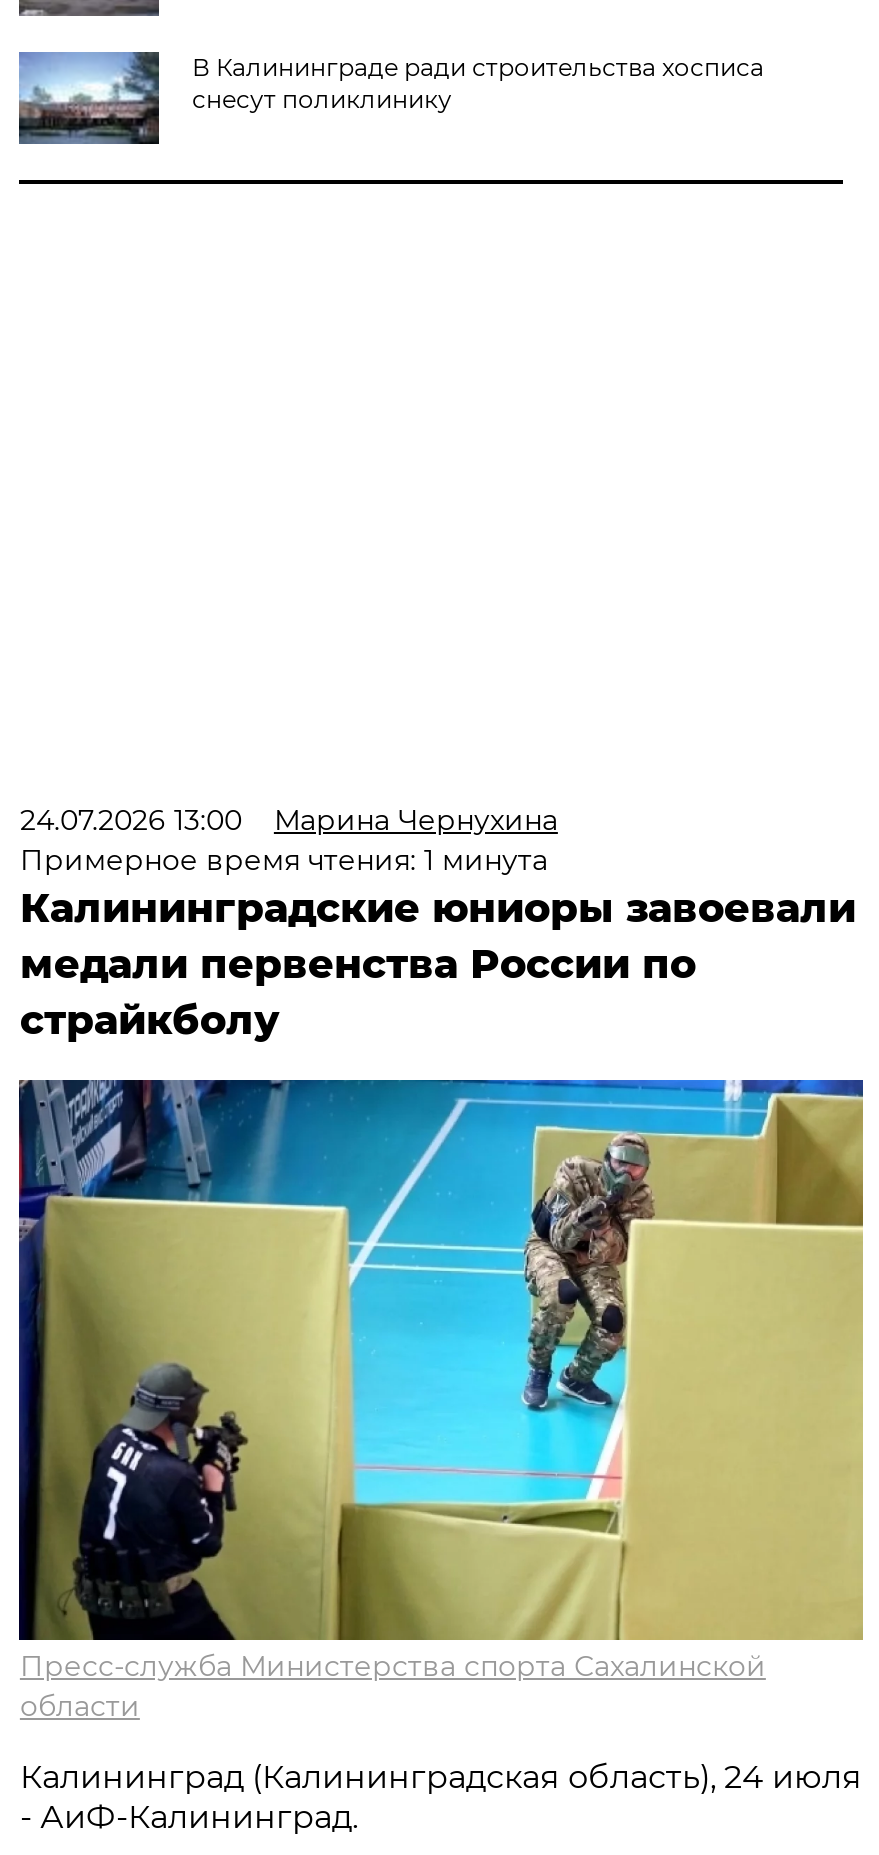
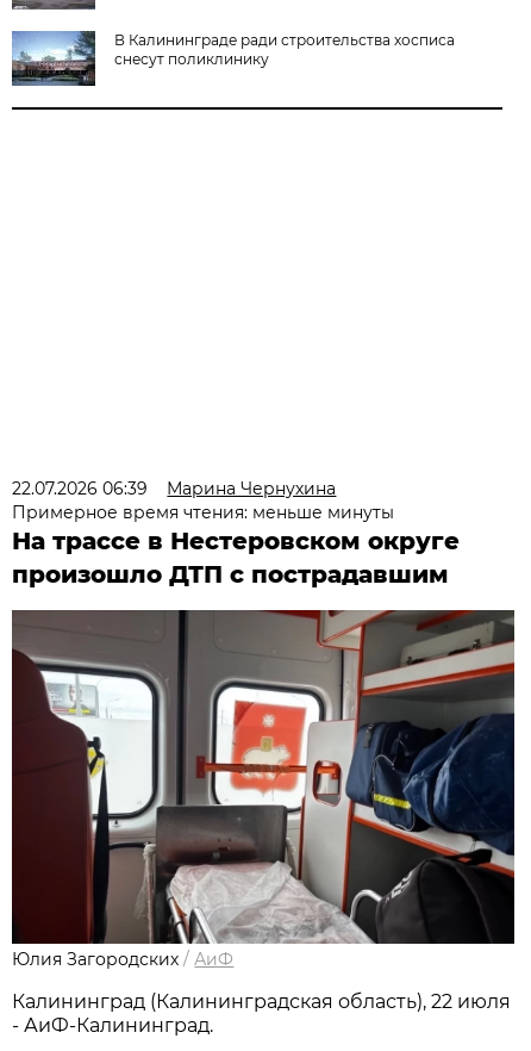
[20,802,558,838] 24.07.2026 13:00 Марина Чернухина -> [12,478,336,499] 22.07.2026 06:39 Марина Чернухина
[20,842,856,1044] Примерное время чтения: 1 минута | Калининградские юниоры завоевали | медали первенства России по | страйкболу -> [12,502,460,589] Примерное время чтения: меньше минуты | На трассе в Нестеровском округе | произошло ДТП с пострадавшим
[17,1078,865,1724] [image] | Пресс-служба Министерства спорта Сахалинской | области -> [12,609,516,970] [image] | Юлия Загородских / АиФ
[20,1758,862,1796] Калининград (Калининградская область), 24 июля -> [12,990,511,1013] Калининград (Калининградская область), 22 июля

